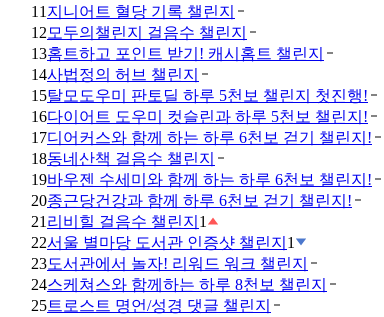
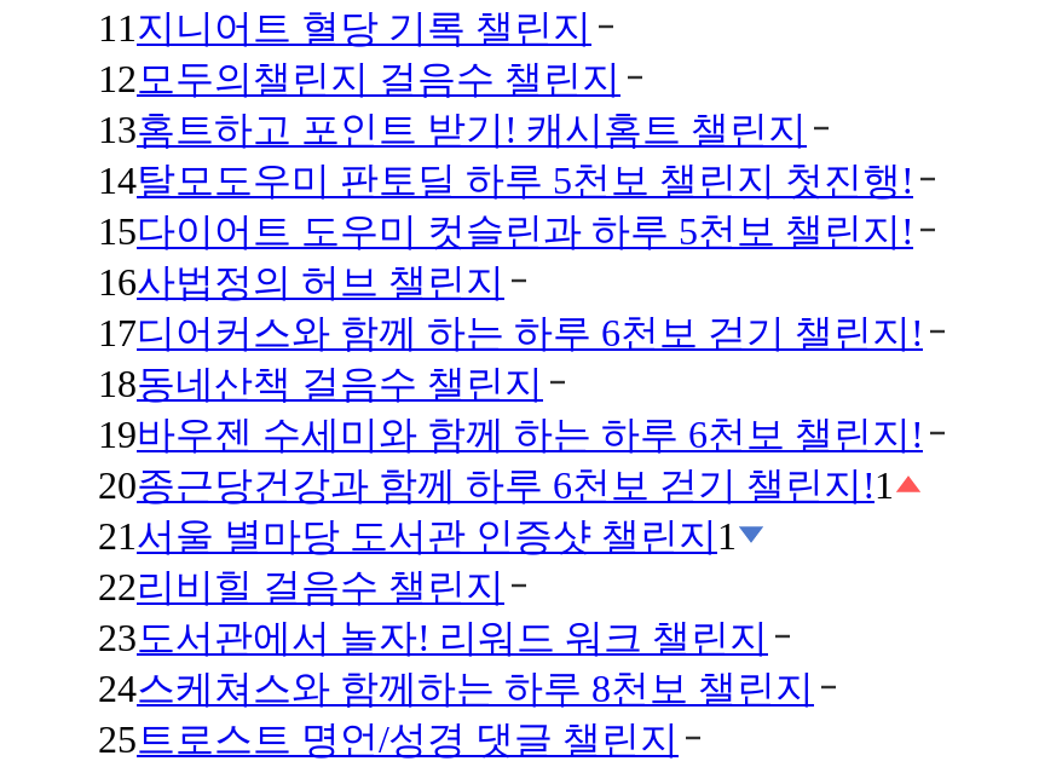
[31,66,368,125] 14사법정의 허브 챌린지 | 15탈모도우미 판토딜 하루 5천보 챌린지 첫진행! | 16다이어트 도우미 컷슬린과 하루 5천보 챌린지! -> [98,160,913,302] 14탈모도우미 판토딜 하루 5천보 챌린지 첫진행! | 15다이어트 도우미 컷슬린과 하루 5천보 챌린지! | 16사법정의 허브 챌린지
[31,192,352,251] 20종근당건강과 함께 하루 6천보 걷기 챌린지! | 21리비힐 걸음수 챌린지 1 | 22서울 별마당 도서관 인증샷 챌린지 1 -> [98,465,894,607] 20종근당건강과 함께 하루 6천보 걷기 챌린지! 1 | 21 서울 별마당 도서관 인증샷 챌린지 1 | 22리비힐 걸음수 챌린지

